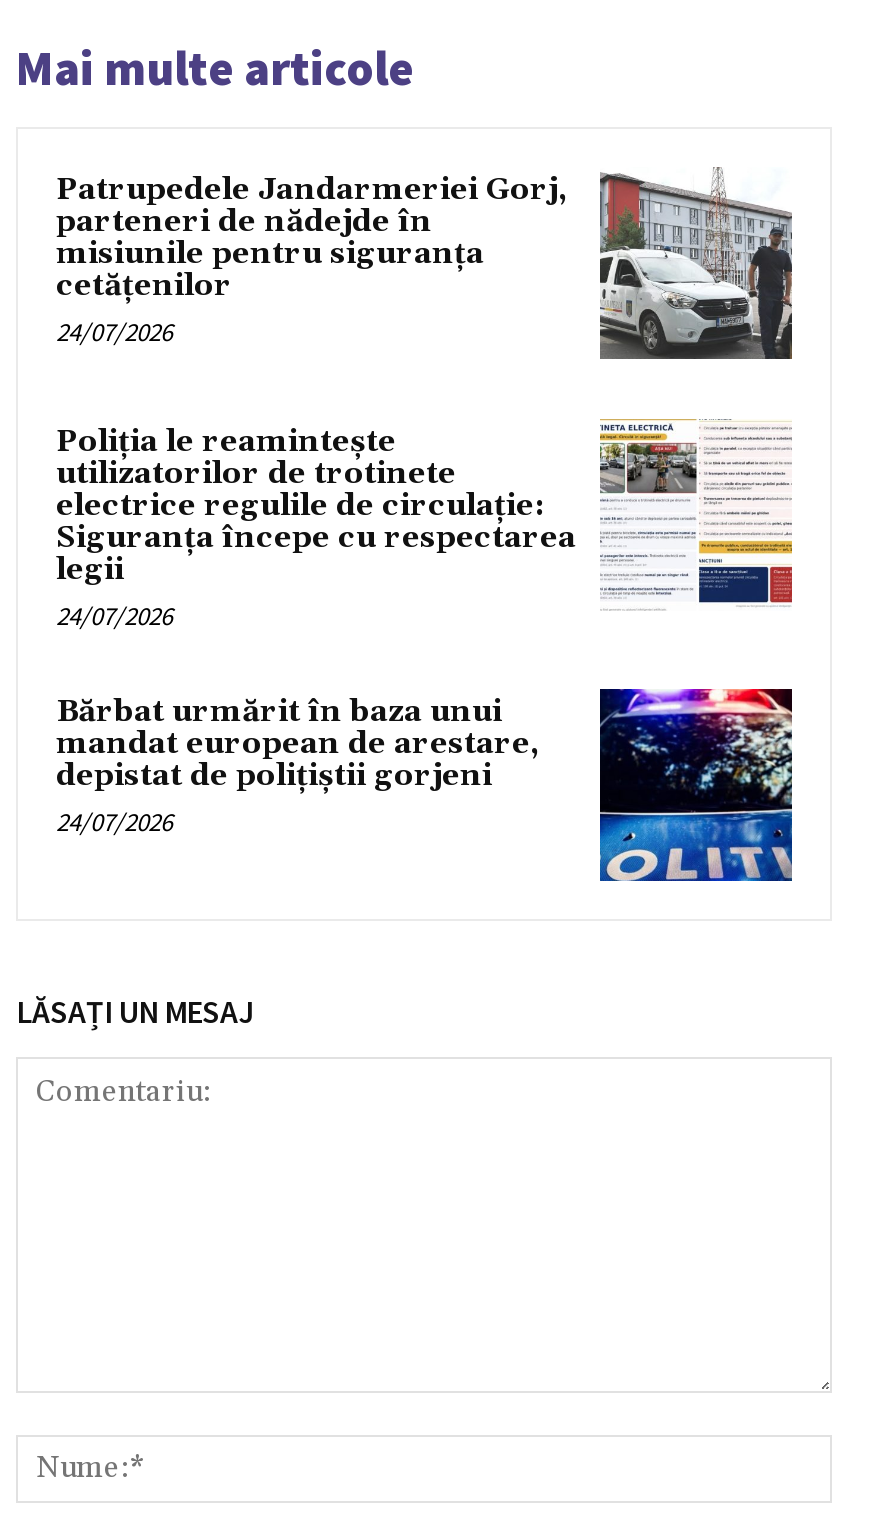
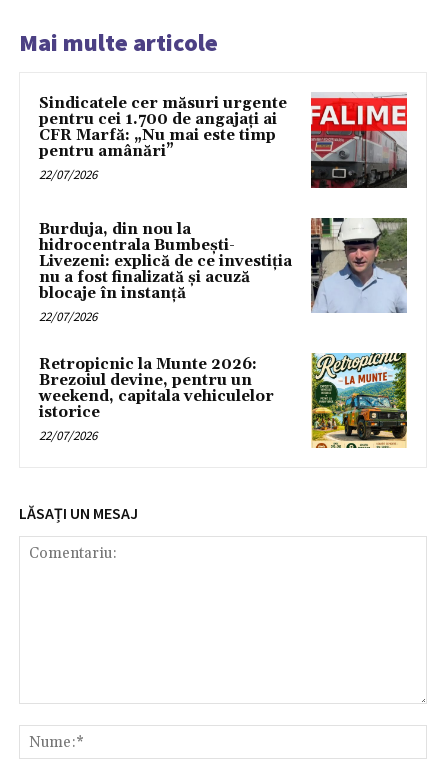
[56,169,794,359] [image] | Patrupedele Jandarmeriei Gorj, | parteneri de nădejde în | misiunile pentru siguranța | cetățenilor | 24/07/2026 -> [39,92,408,188] [image] | Sindicatele cer măsuri urgente | pentru cei 1.700 de angajați ai | CFR Marfă: „Nu mai este timp | pentru amânări” | 22/07/2026
[56,419,794,632] [image] | Poliția le reamintește | utilizatorilor de trotinete | electrice regulile de circulație: | Siguranța începe cu respectarea | legii | 24/07/2026 -> [39,217,408,325] [image] | Burduja, din nou la | hidrocentrala Bumbești- | Livezeni: explică de ce investiția | nu a fost finalizată și acuză | blocaje în instanță | 22/07/2026
[56,687,794,883] [image] | Bărbat urmărit în baza unui | mandat european de arestare, | depistat de polițiștii gorjeni | 24/07/2026 -> [39,352,408,449] [image] | Retropicnic la Munte 2026: | Brezoiul devine, pentru un | weekend, capitala vehiculelor | istorice | 22/07/2026

